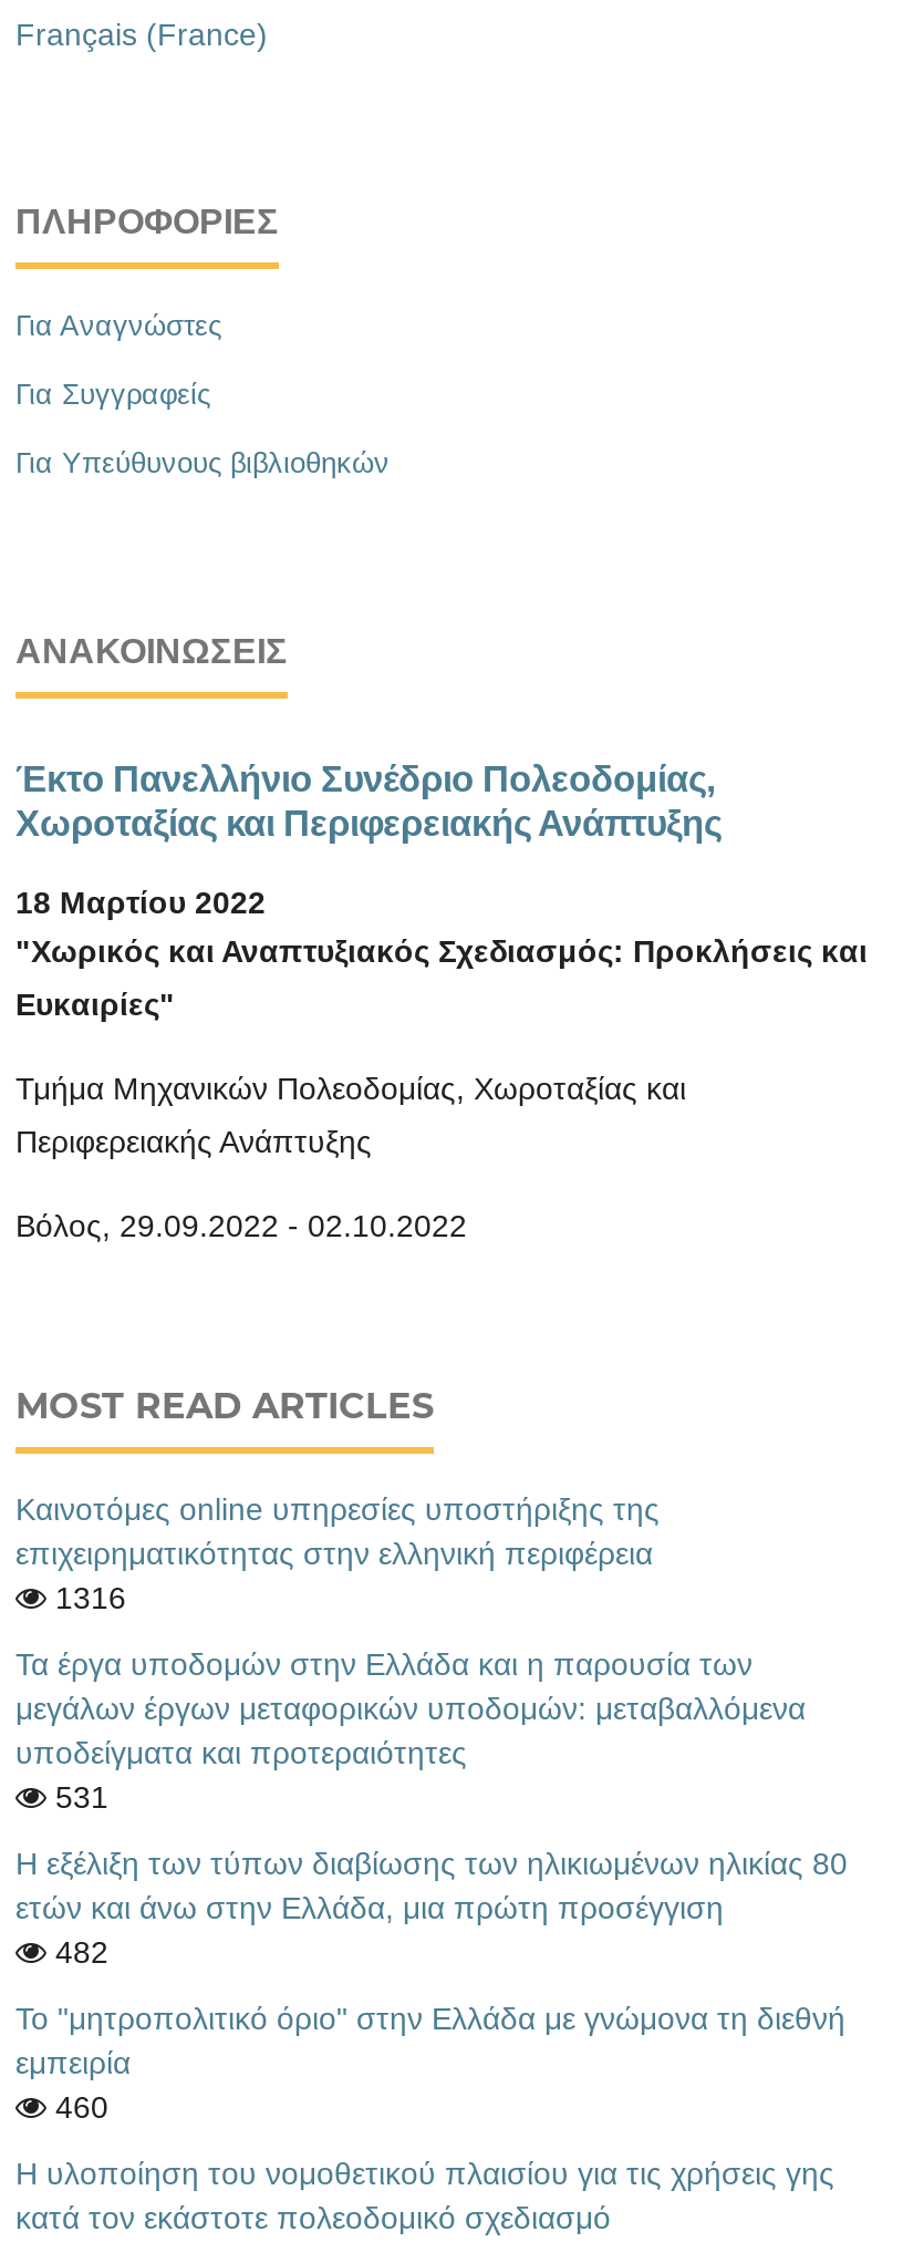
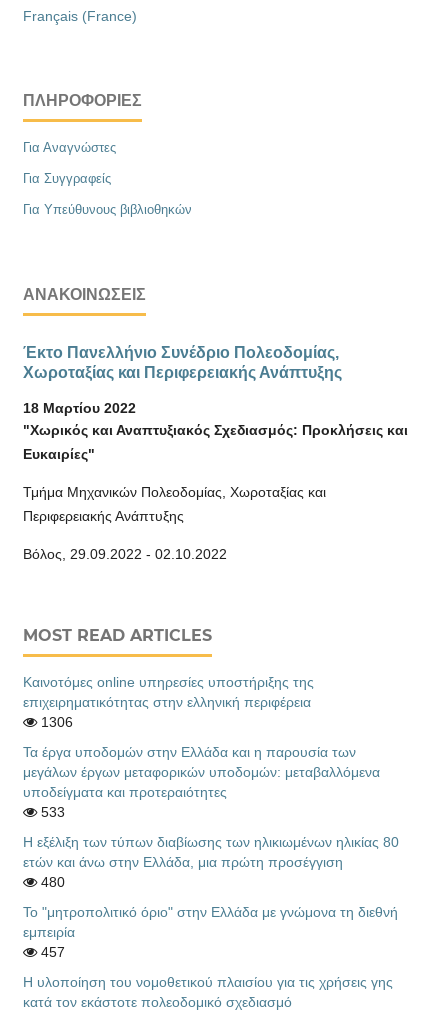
[46,1580,126,1616] 1316 -> [37,714,73,730] 1306
[46,1780,108,1815] 531 -> [37,804,65,820] 533
[46,1935,108,1970] 482 -> [37,874,65,890] 480
[46,2090,108,2125] 460 -> [37,944,65,960] 457

